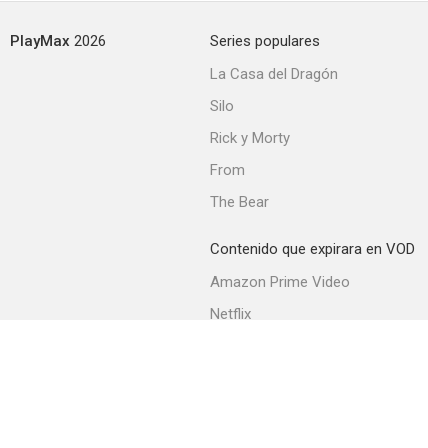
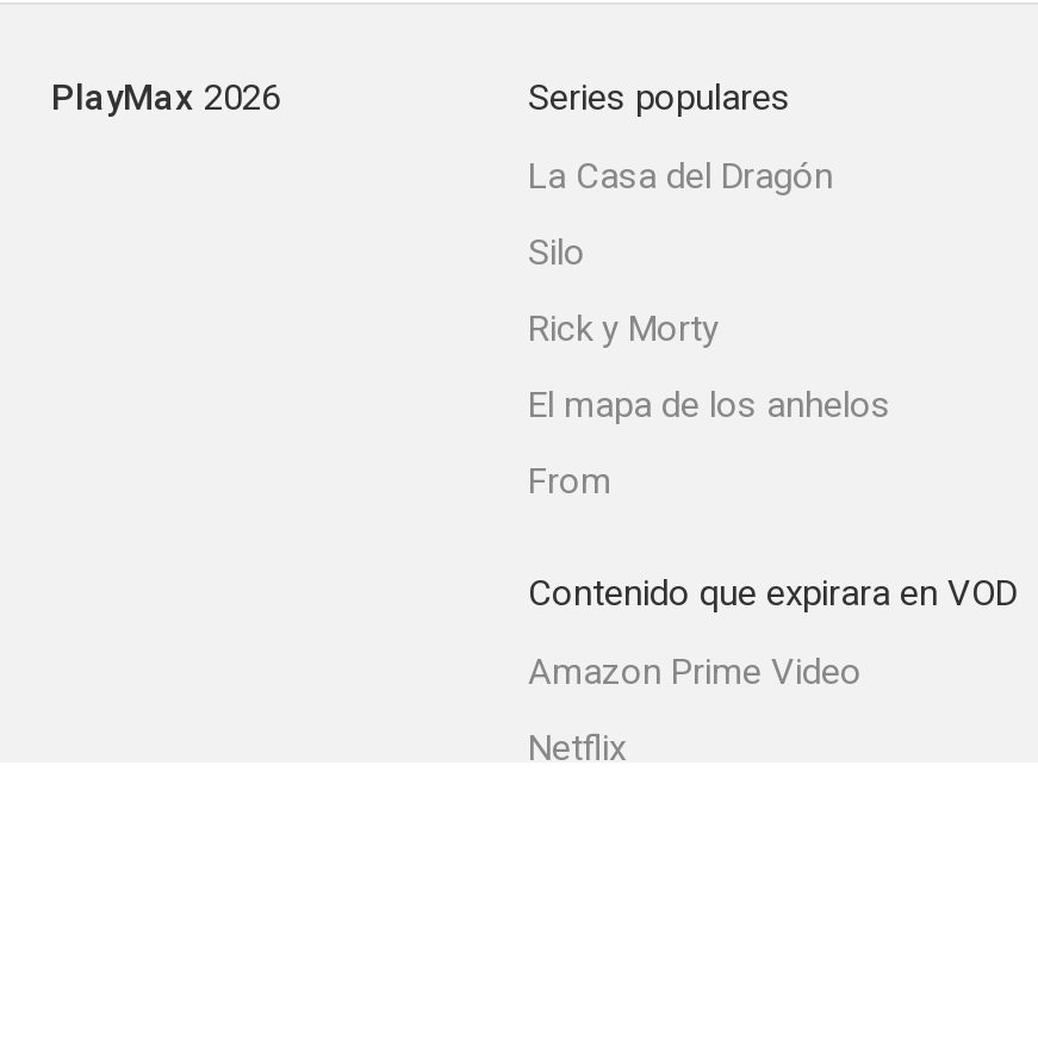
none -> [528,384,890,427] El mapa de los anhelos
moved [210,161,245,179] -> [528,460,611,503]: From
[210,193,269,211] The Bear -> none

